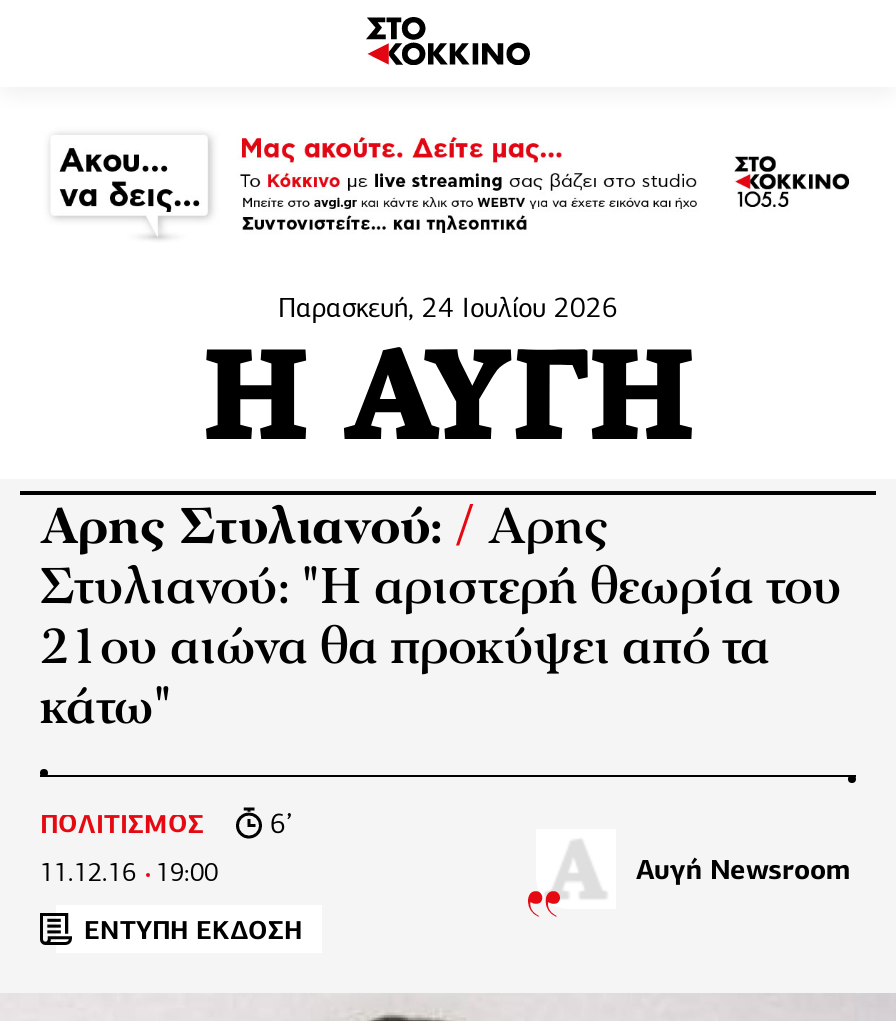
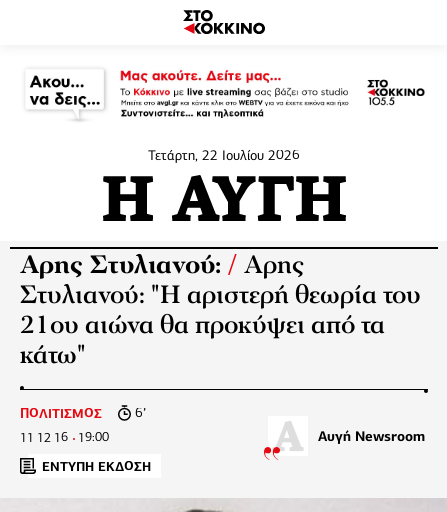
[278,290,618,326] Παρασκευή, 24 Ιουλίου 2026 -> [148,146,300,164] Τετάρτη, 22 Ιουλίου 2026

